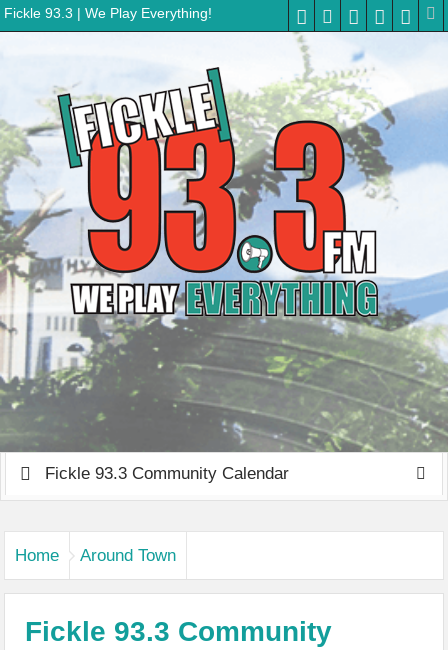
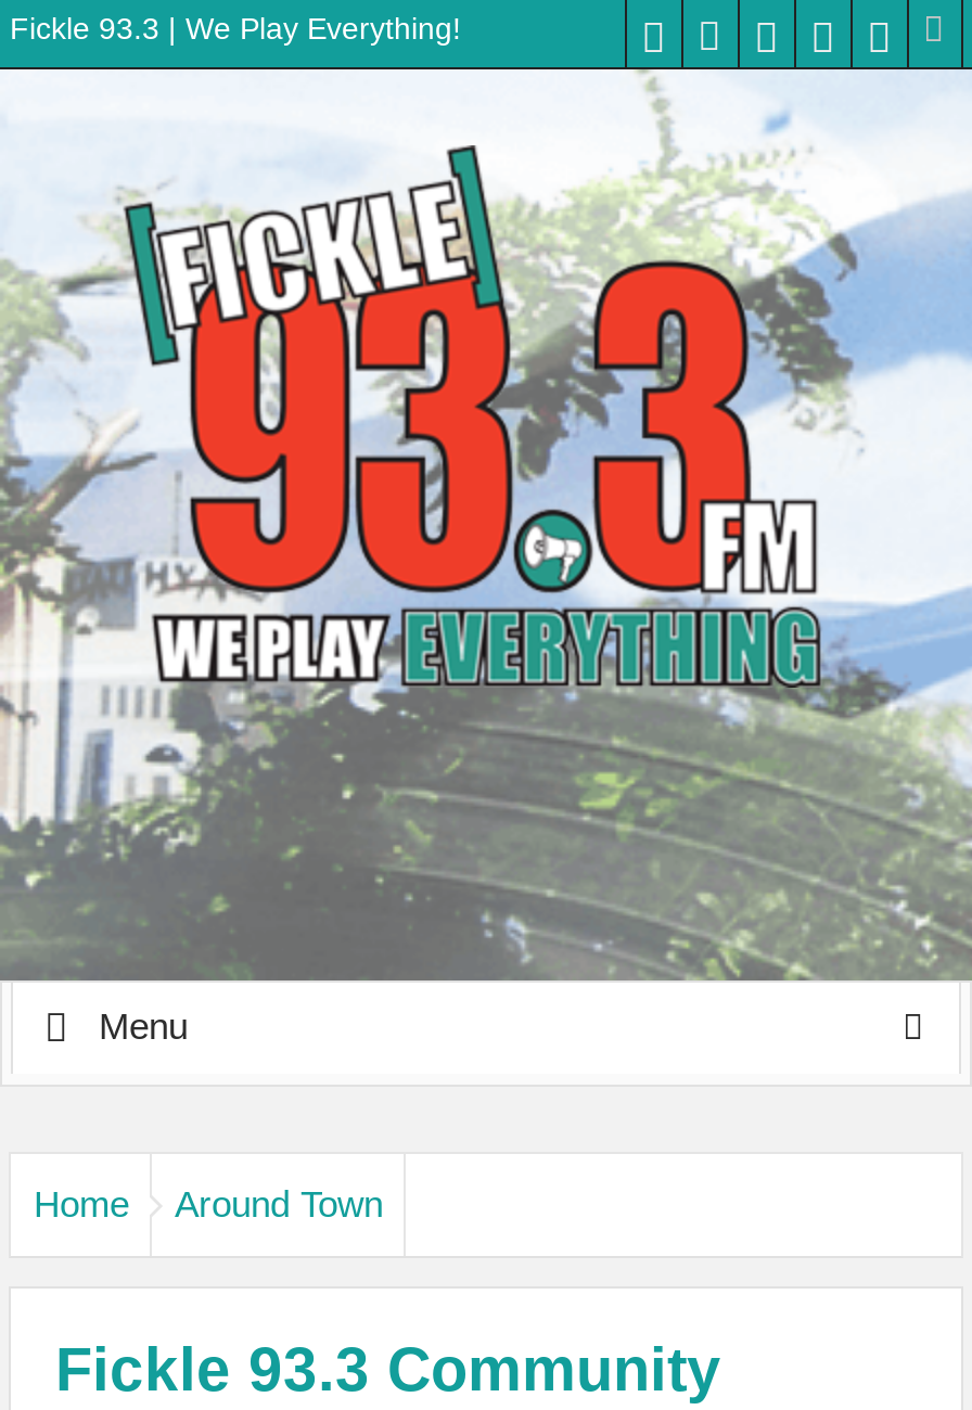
[45,464,289,483] Fickle 93.3 Community Calendar -> [99,1007,188,1048] Menu

